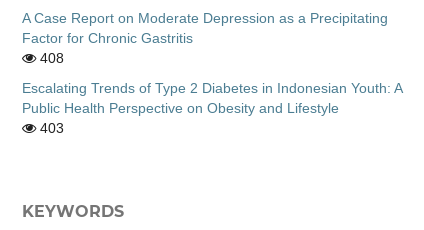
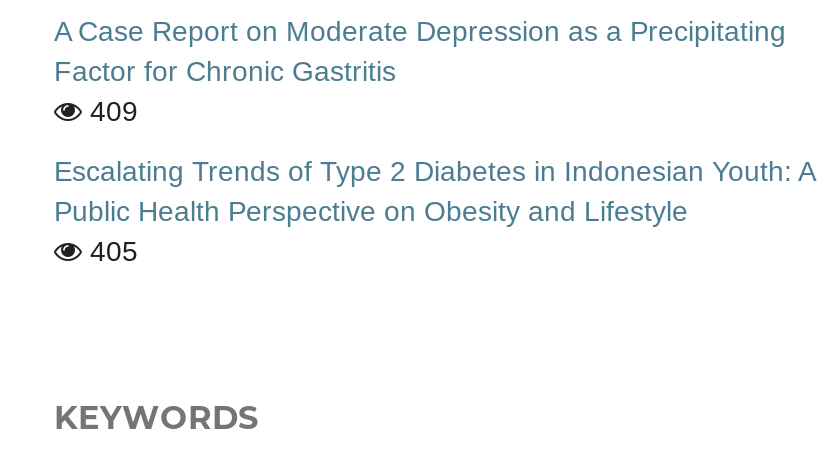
[36,49,64,65] 408 -> [82,94,138,126] 409
[36,119,64,135] 403 -> [82,234,138,266] 405

